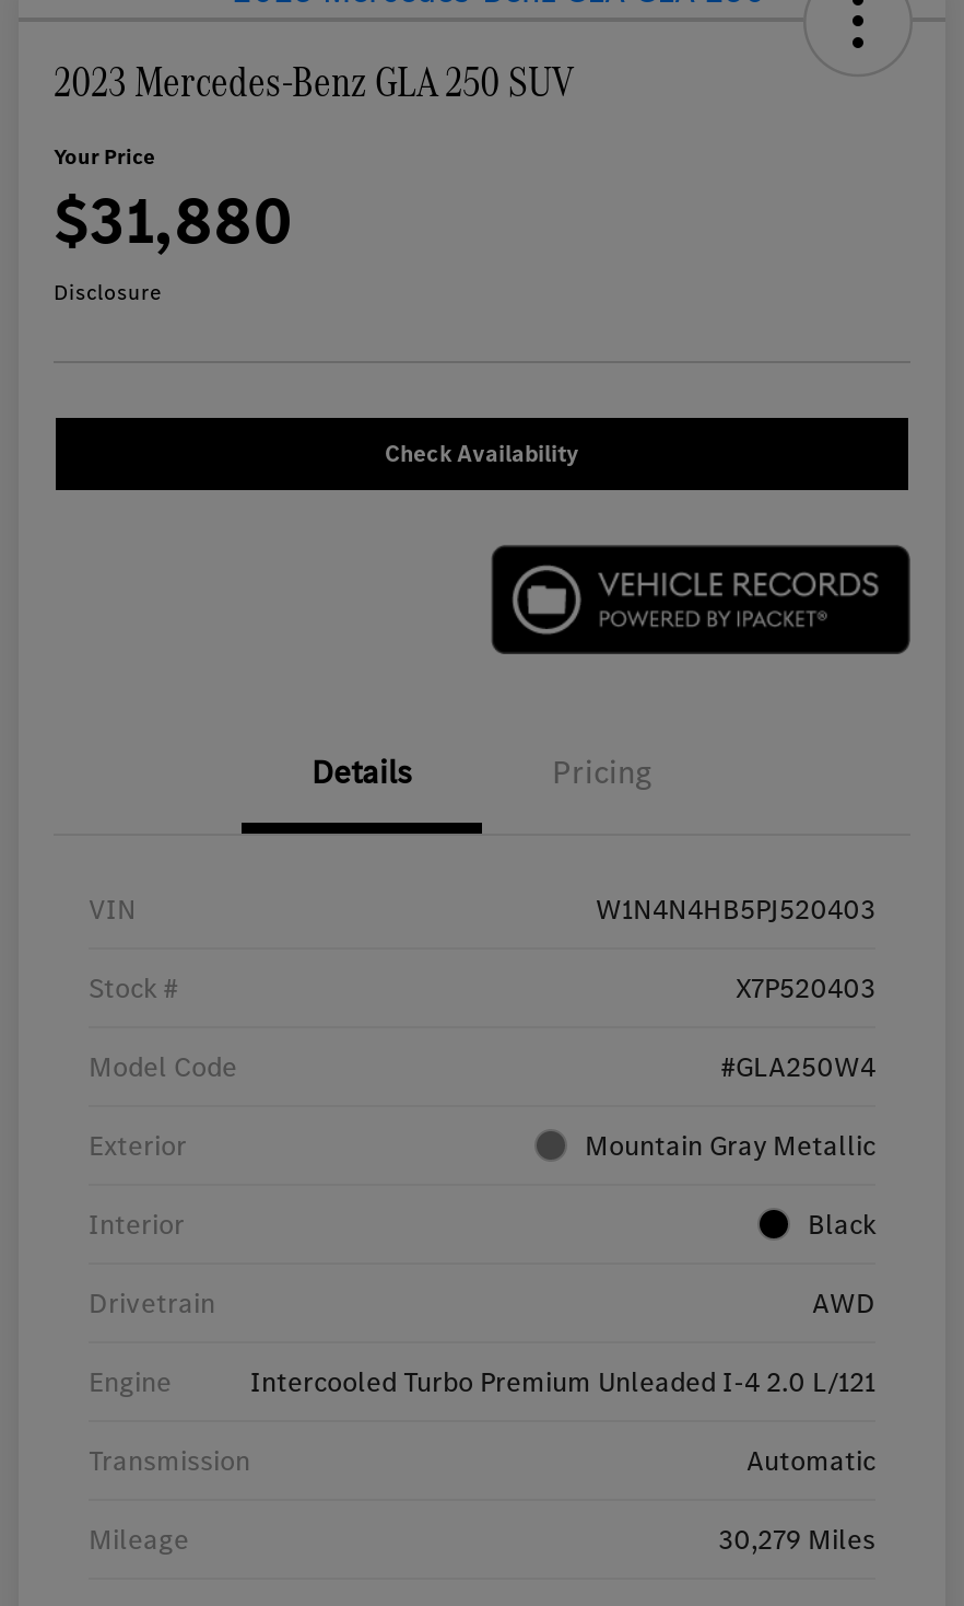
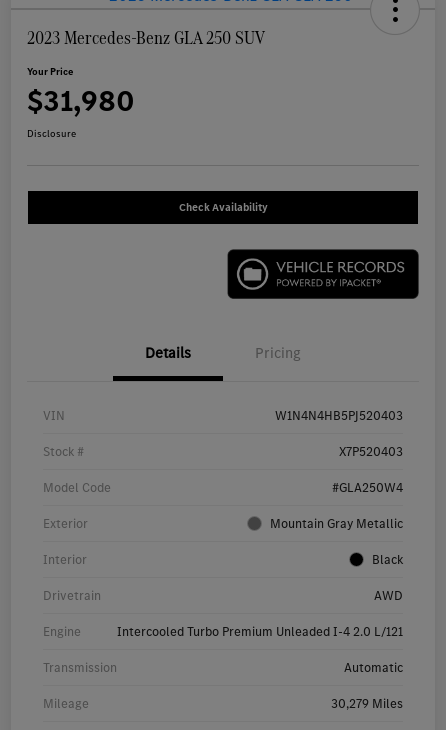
[54,178,294,266] $31,880 -> [27,81,135,121] $31,980

